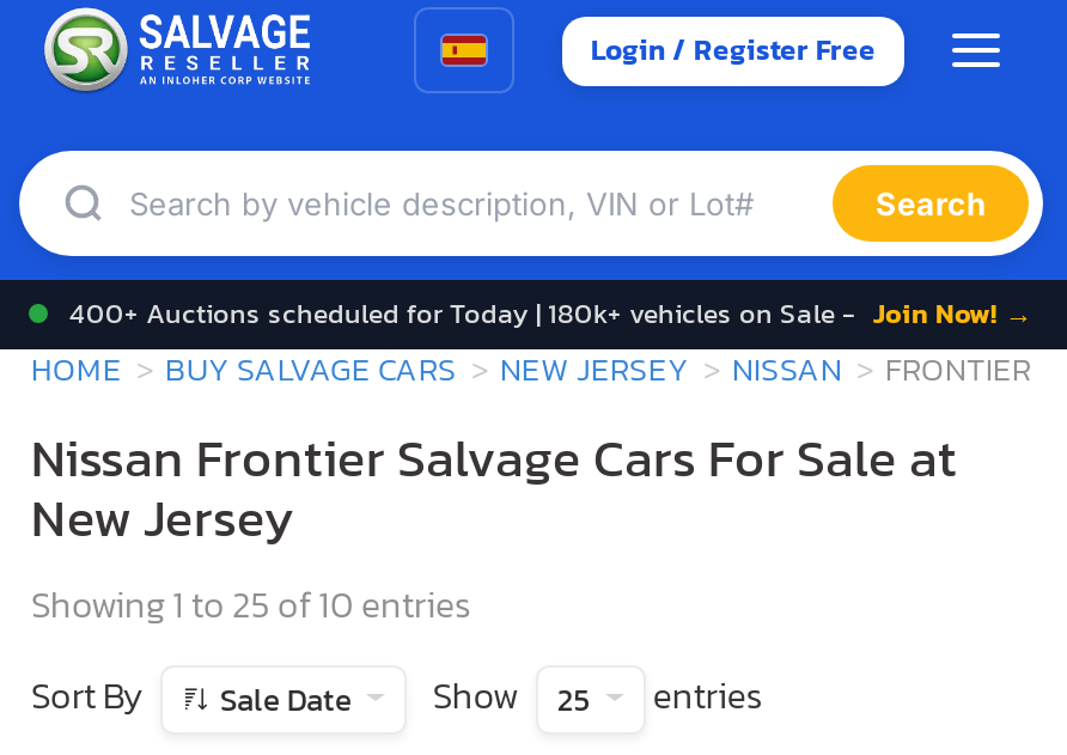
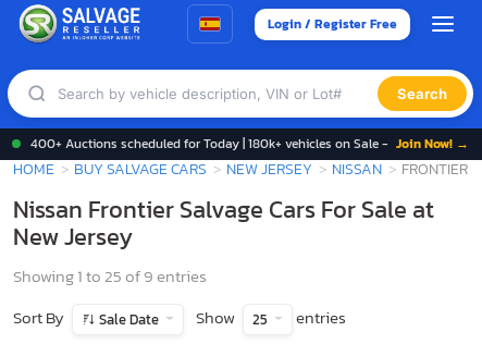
[31,576,471,631] Showing 1 to 25 of 10 entries -> [13,263,207,288] Showing 1 to 25 of 9 entries

